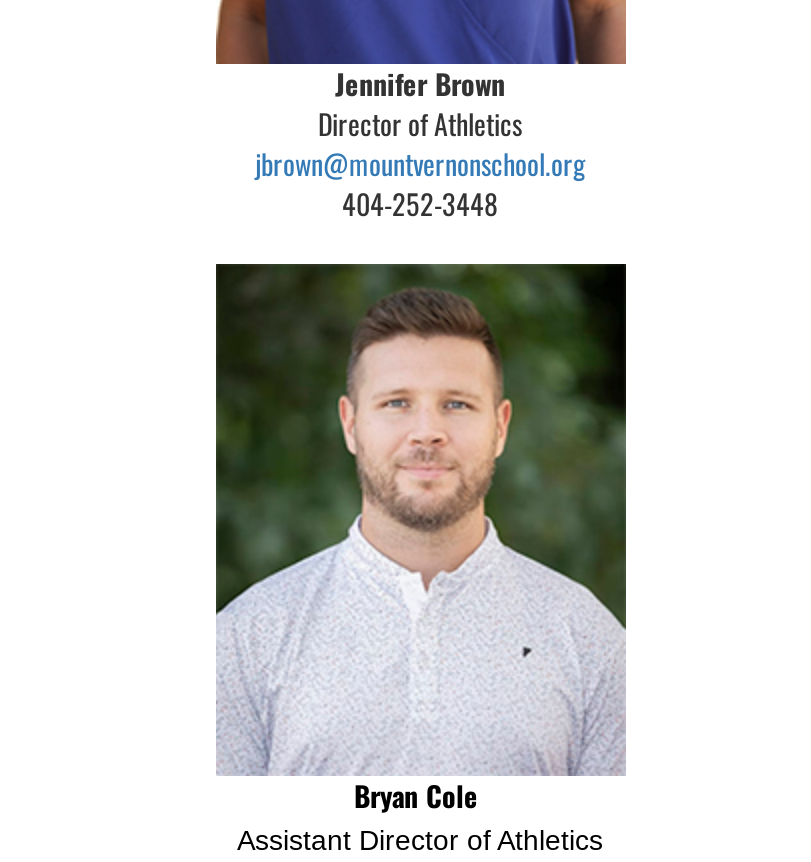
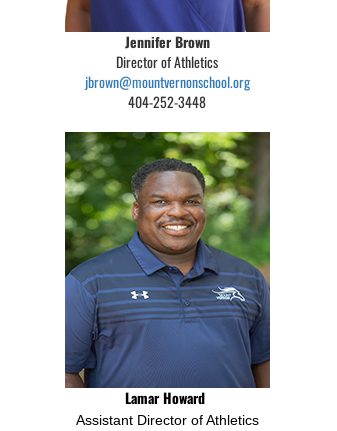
[214,262,628,817] [image] | Bryan Cole -> [64,131,271,408] [image] | Lamar Howard

